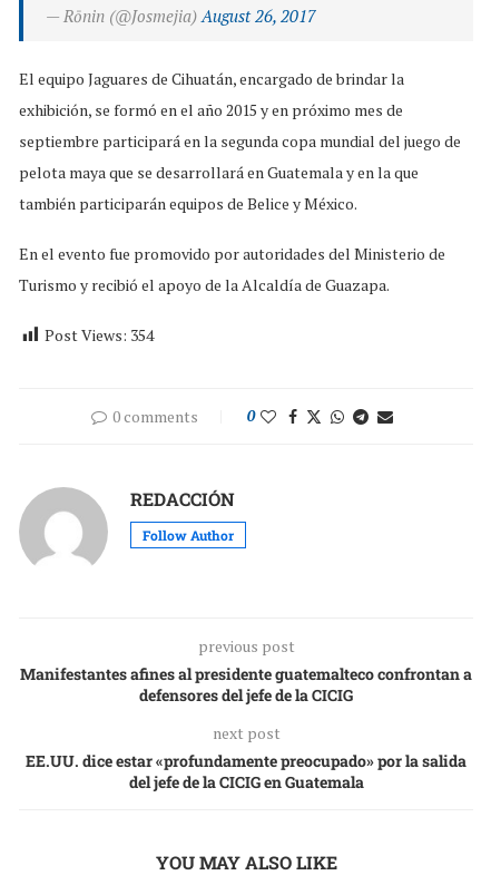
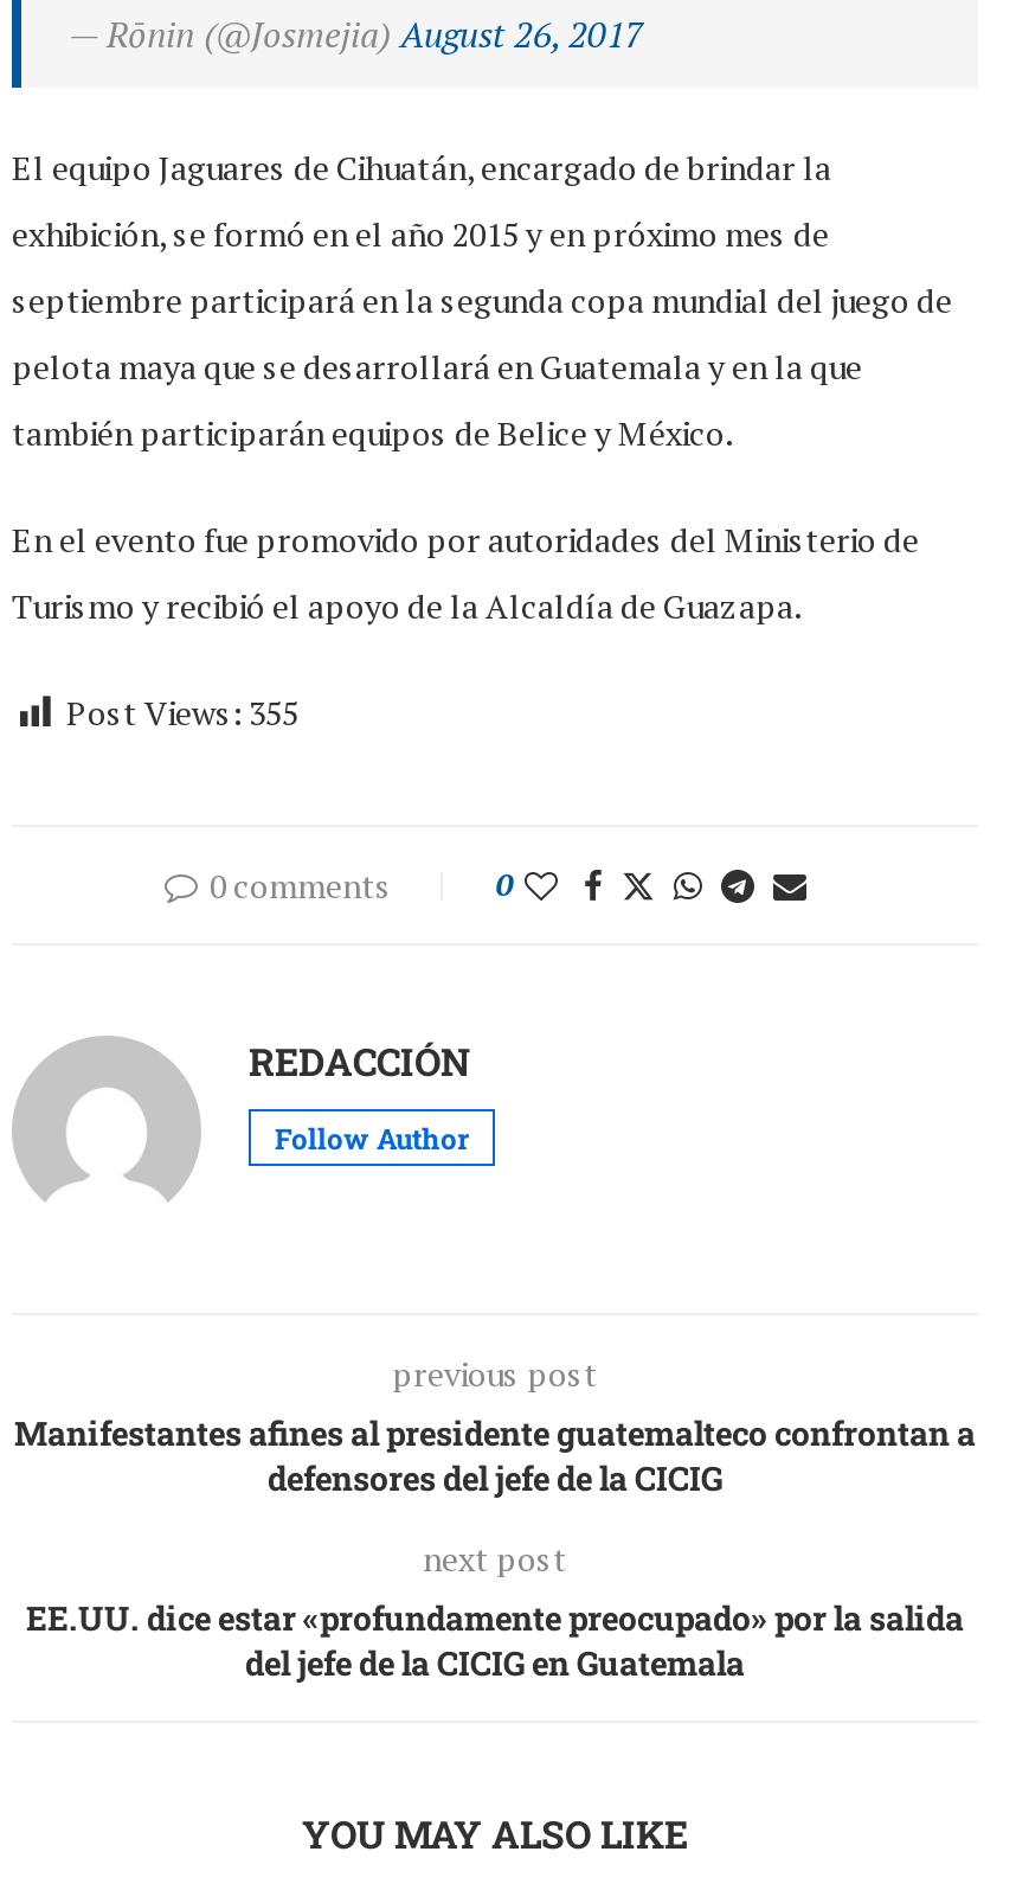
[45,324,154,345] Post Views: 354 -> [66,689,298,734] Post Views: 355

